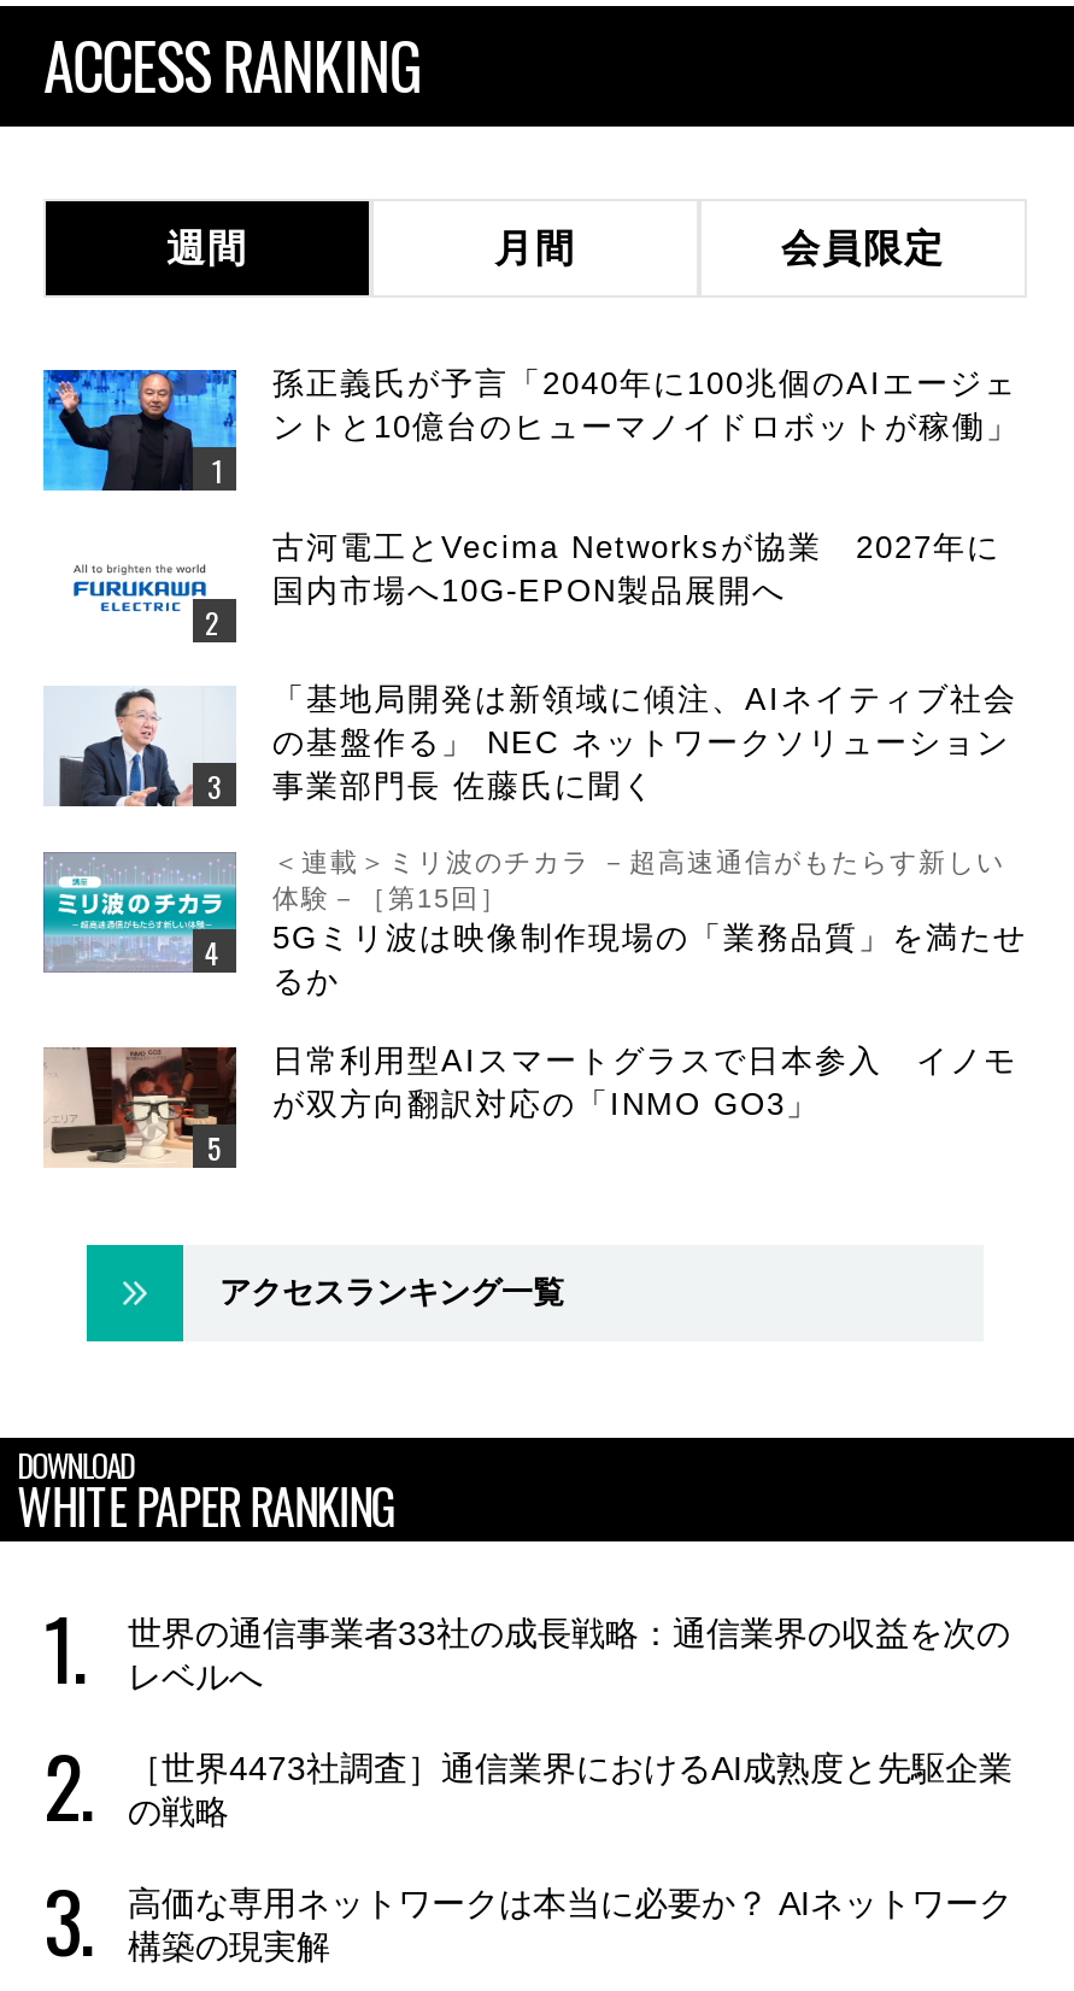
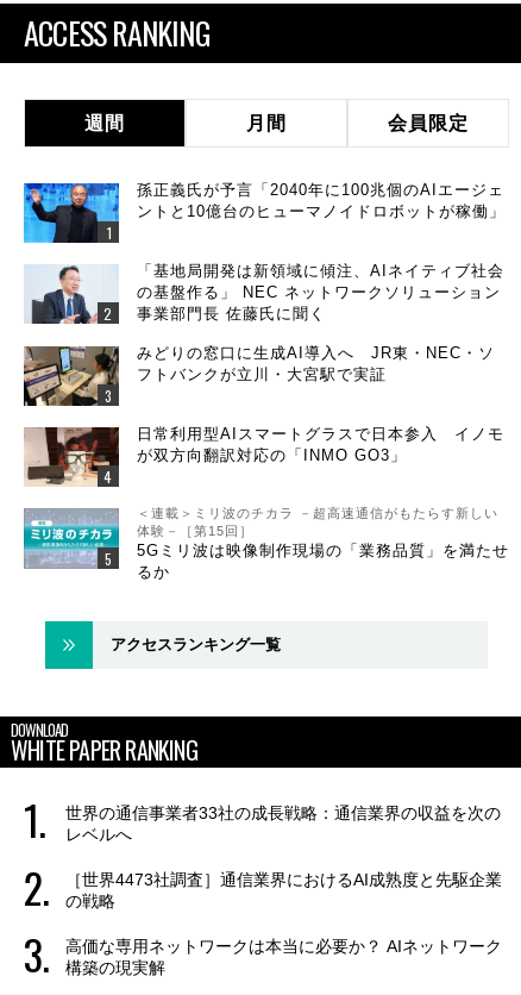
[48,536,236,642] [image] -> [23,346,120,406] [image]
[272,530,1000,610] 古河電工とVecima Networksが協業 2027年に | 国内市場へ10G-EPON製品展開へ -> none
moved [53,682,1017,811] -> [29,262,504,326]: [image] | 「基地局開発は新領域に傾注、AIネイティブ社会 | の基盤作る」 NEC ネットワークソリューション | 事業部門長 佐藤氏に聞く
none -> [137,344,495,384] みどりの窓口に生成AI導入へ JR東・NEC・ソ | フトバンクが立川・大宮駅で実証
moved [41,848,1027,1000] -> [23,506,509,581]: [image] | ＜連載＞ミリ波のチカラ －超高速通信がもたらす新しい | 体験－［第15回］ | 5Gミリ波は映像制作現場の「業務品質」を満たせ | るか
moved [43,1043,1017,1170] -> [24,425,504,487]: [image] | 日常利用型AIスマートグラスで日本参入 イノモ | が双方向翻訳対応の「INMO GO3」

